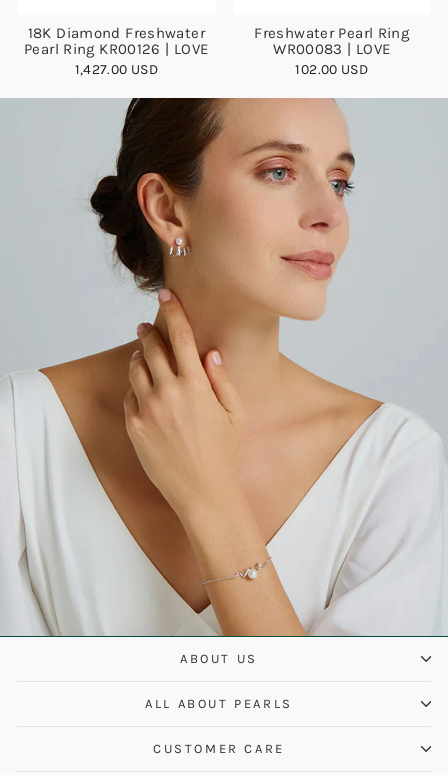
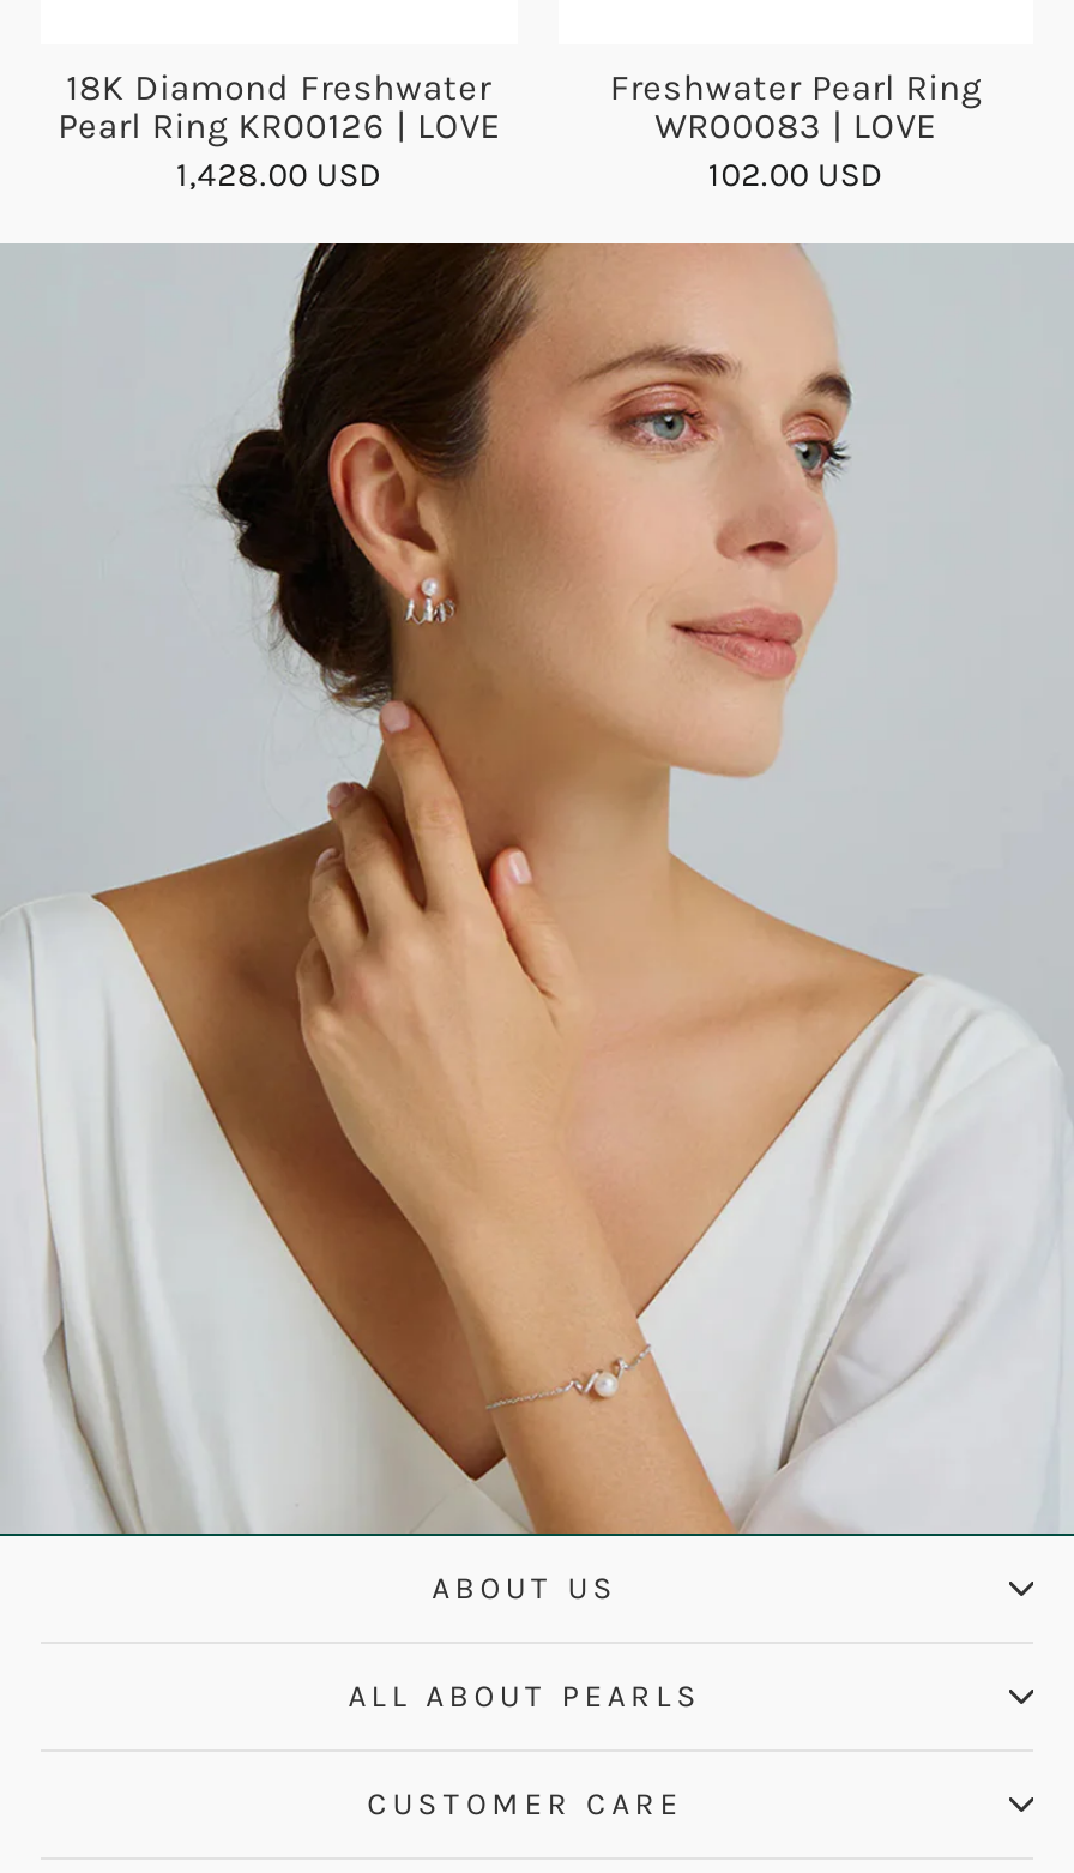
[74,61,158,78] 1,427.00 USD -> [176,156,381,196] 1,428.00 USD

